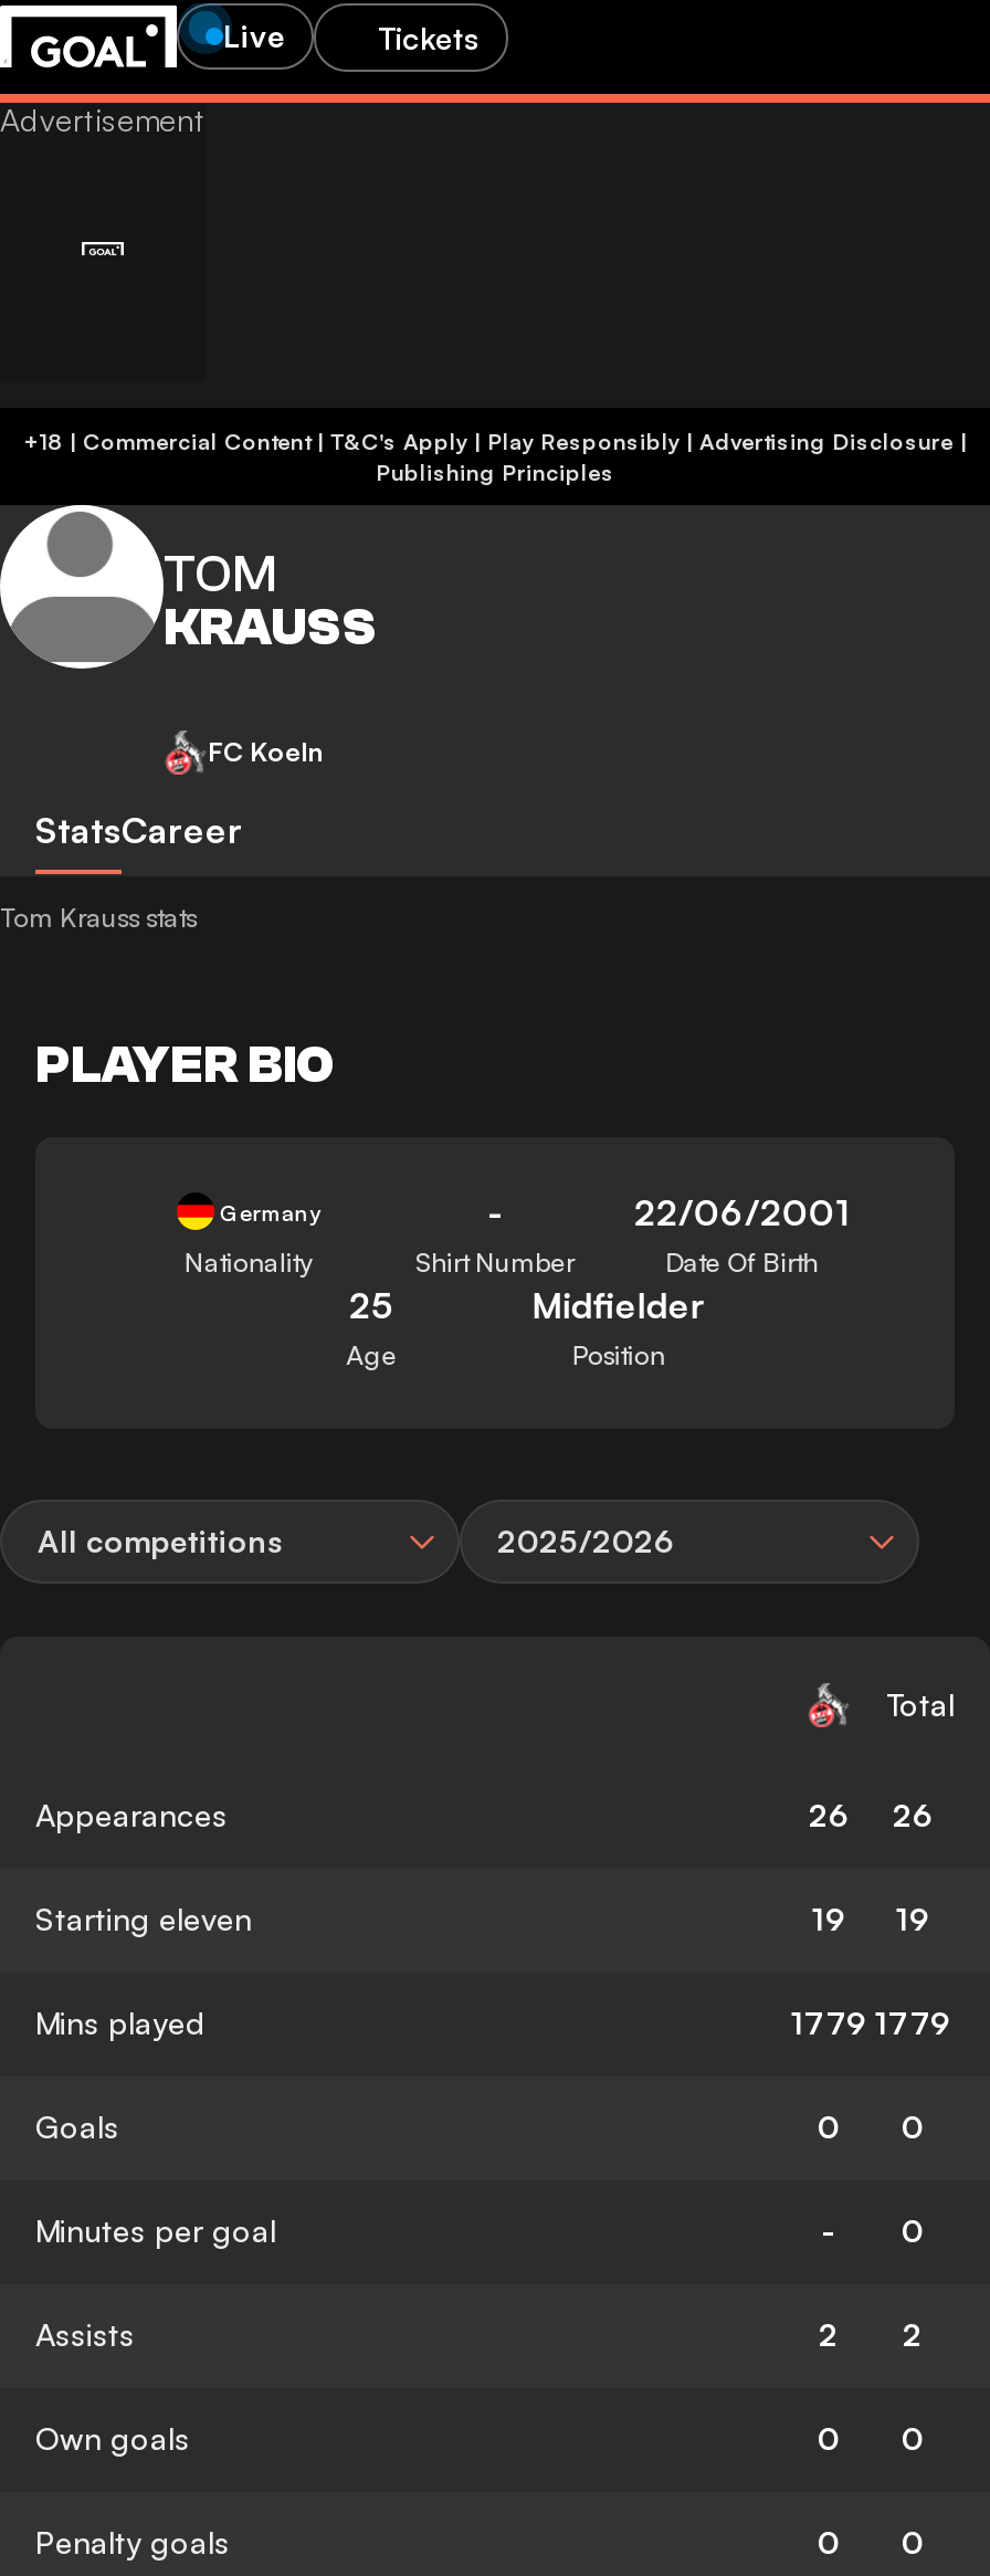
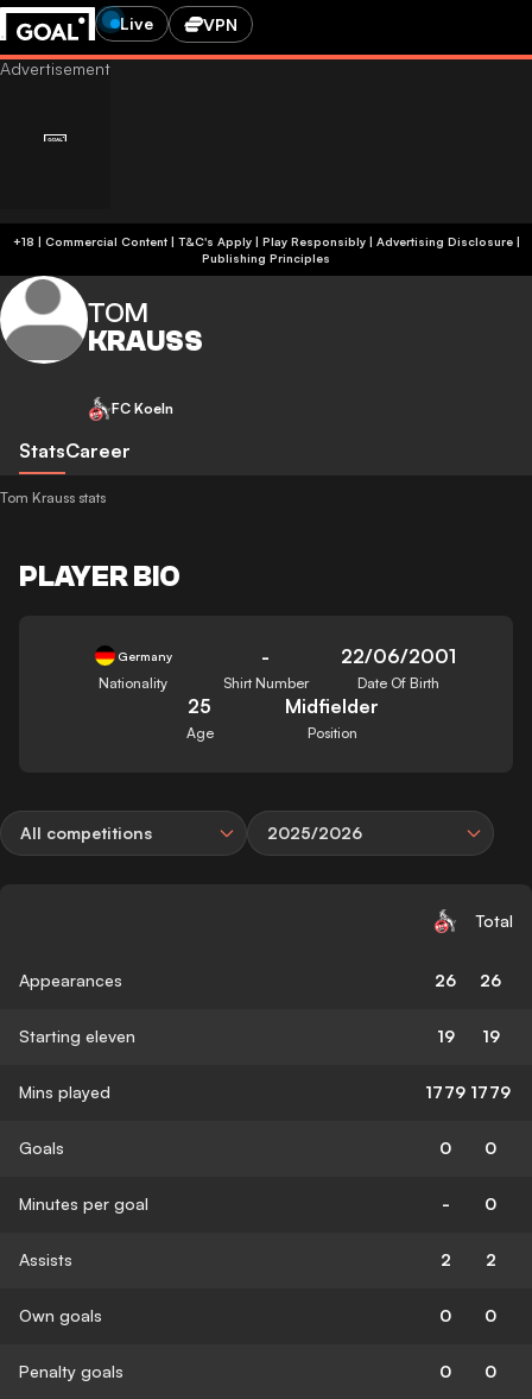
[378,18,480,55] Tickets -> [203,14,237,34] VPN

